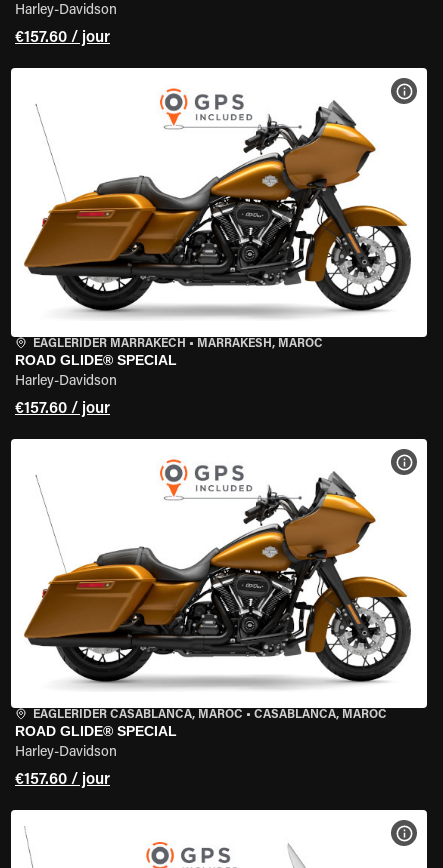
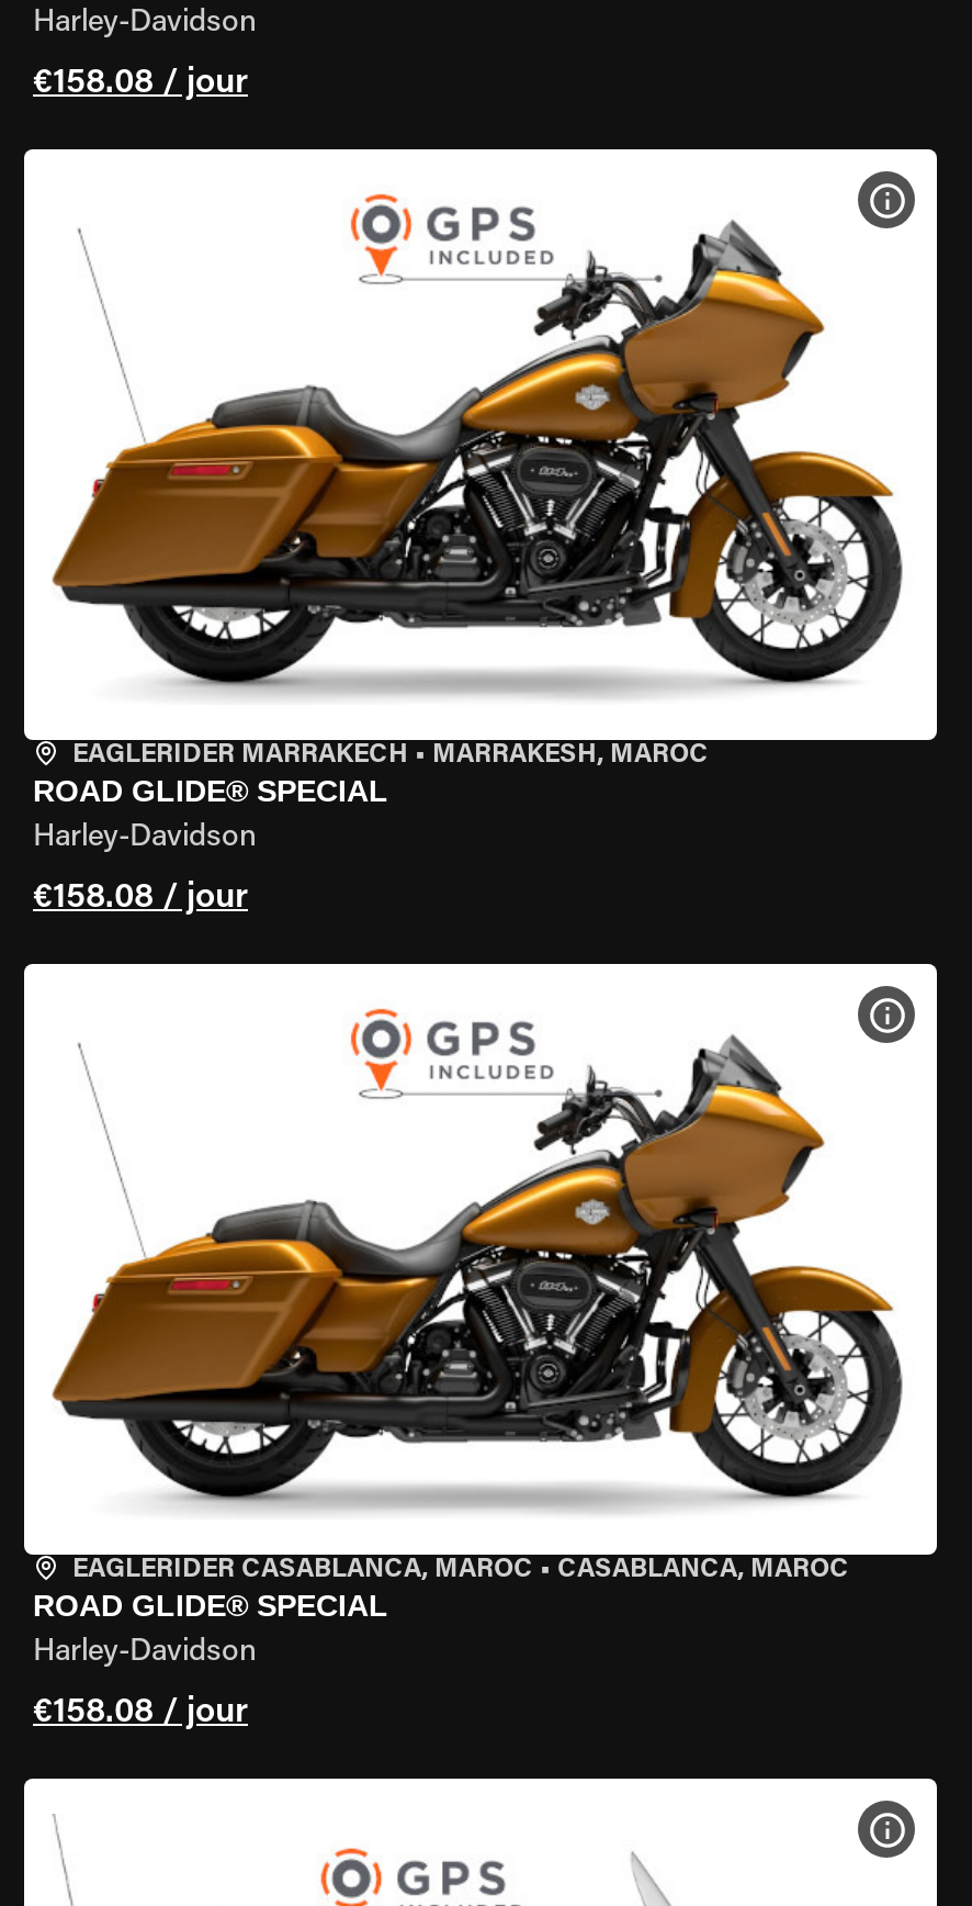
[15,30,110,46] €157.60 / jour -> [33,66,248,101] €158.08 / jour
[15,401,110,417] €157.60 / jour -> [33,881,248,916] €158.08 / jour
[15,772,110,788] €157.60 / jour -> [33,1695,248,1730] €158.08 / jour

